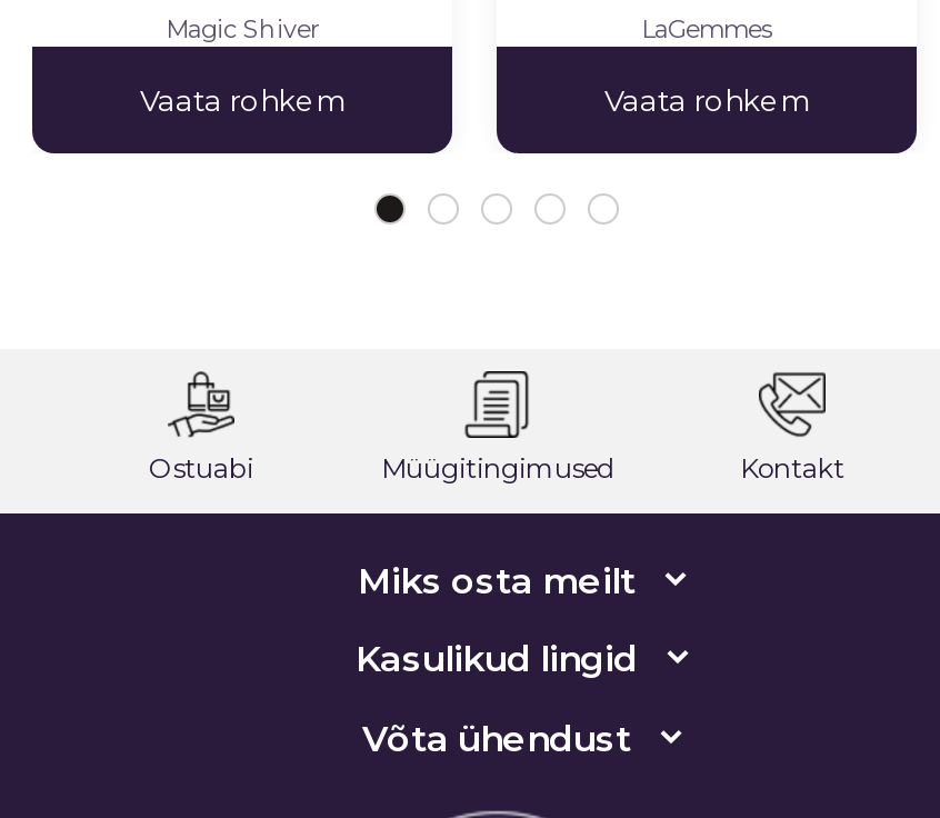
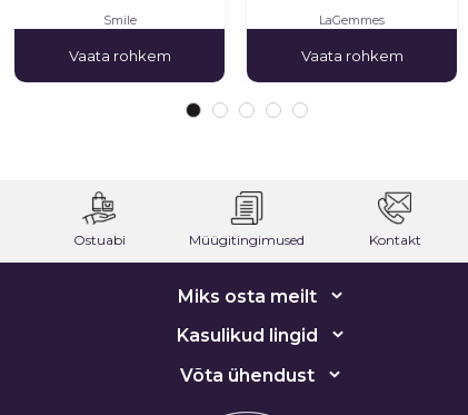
[166,12,319,44] Magic Shiver -> [103,12,136,27] Smile

